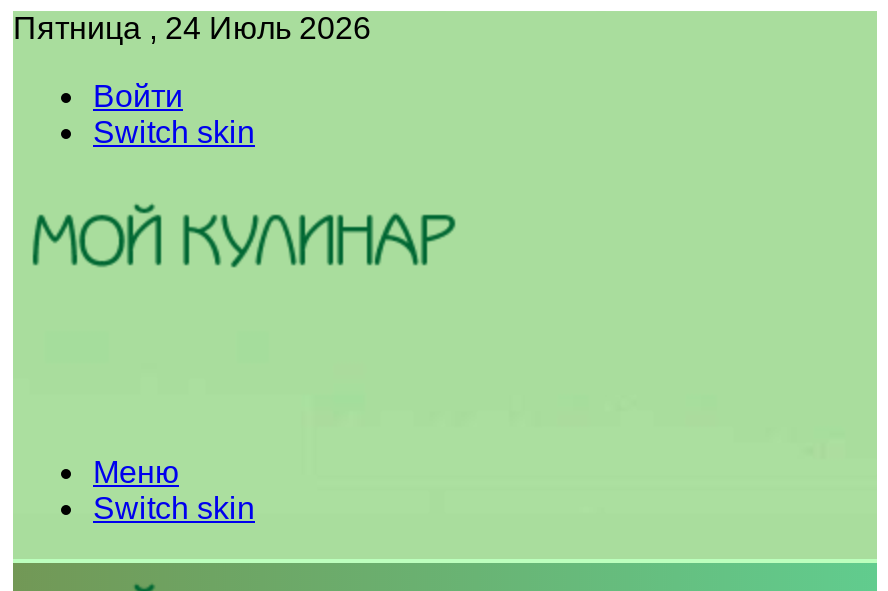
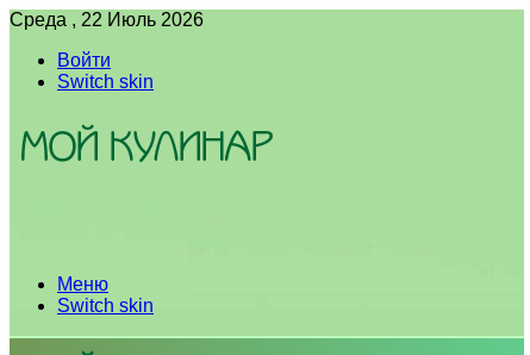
[13,11,371,45] Пятница , 24 Июль 2026 -> [10,10,204,30] Среда , 22 Июль 2026

